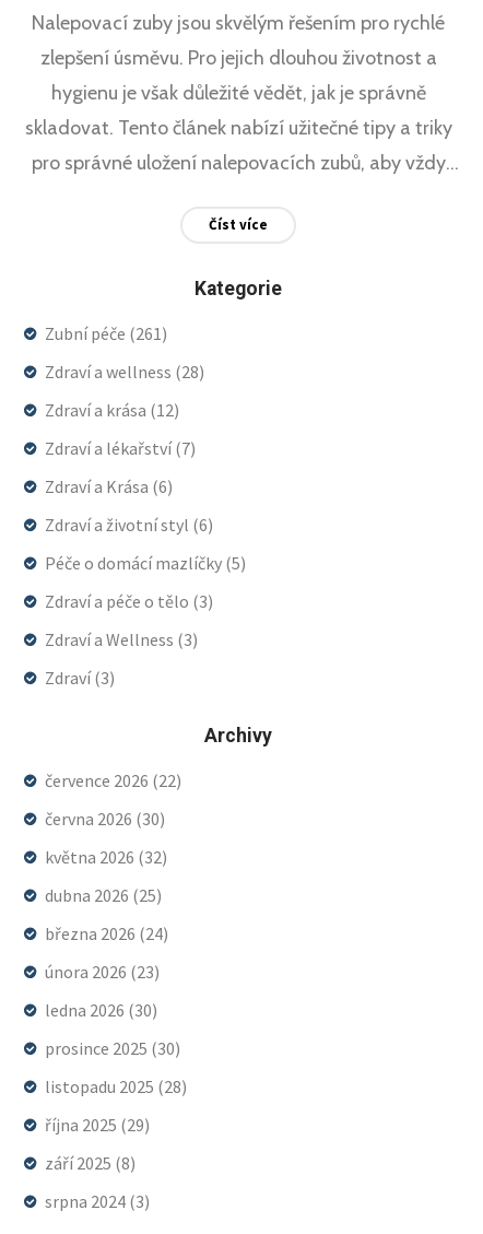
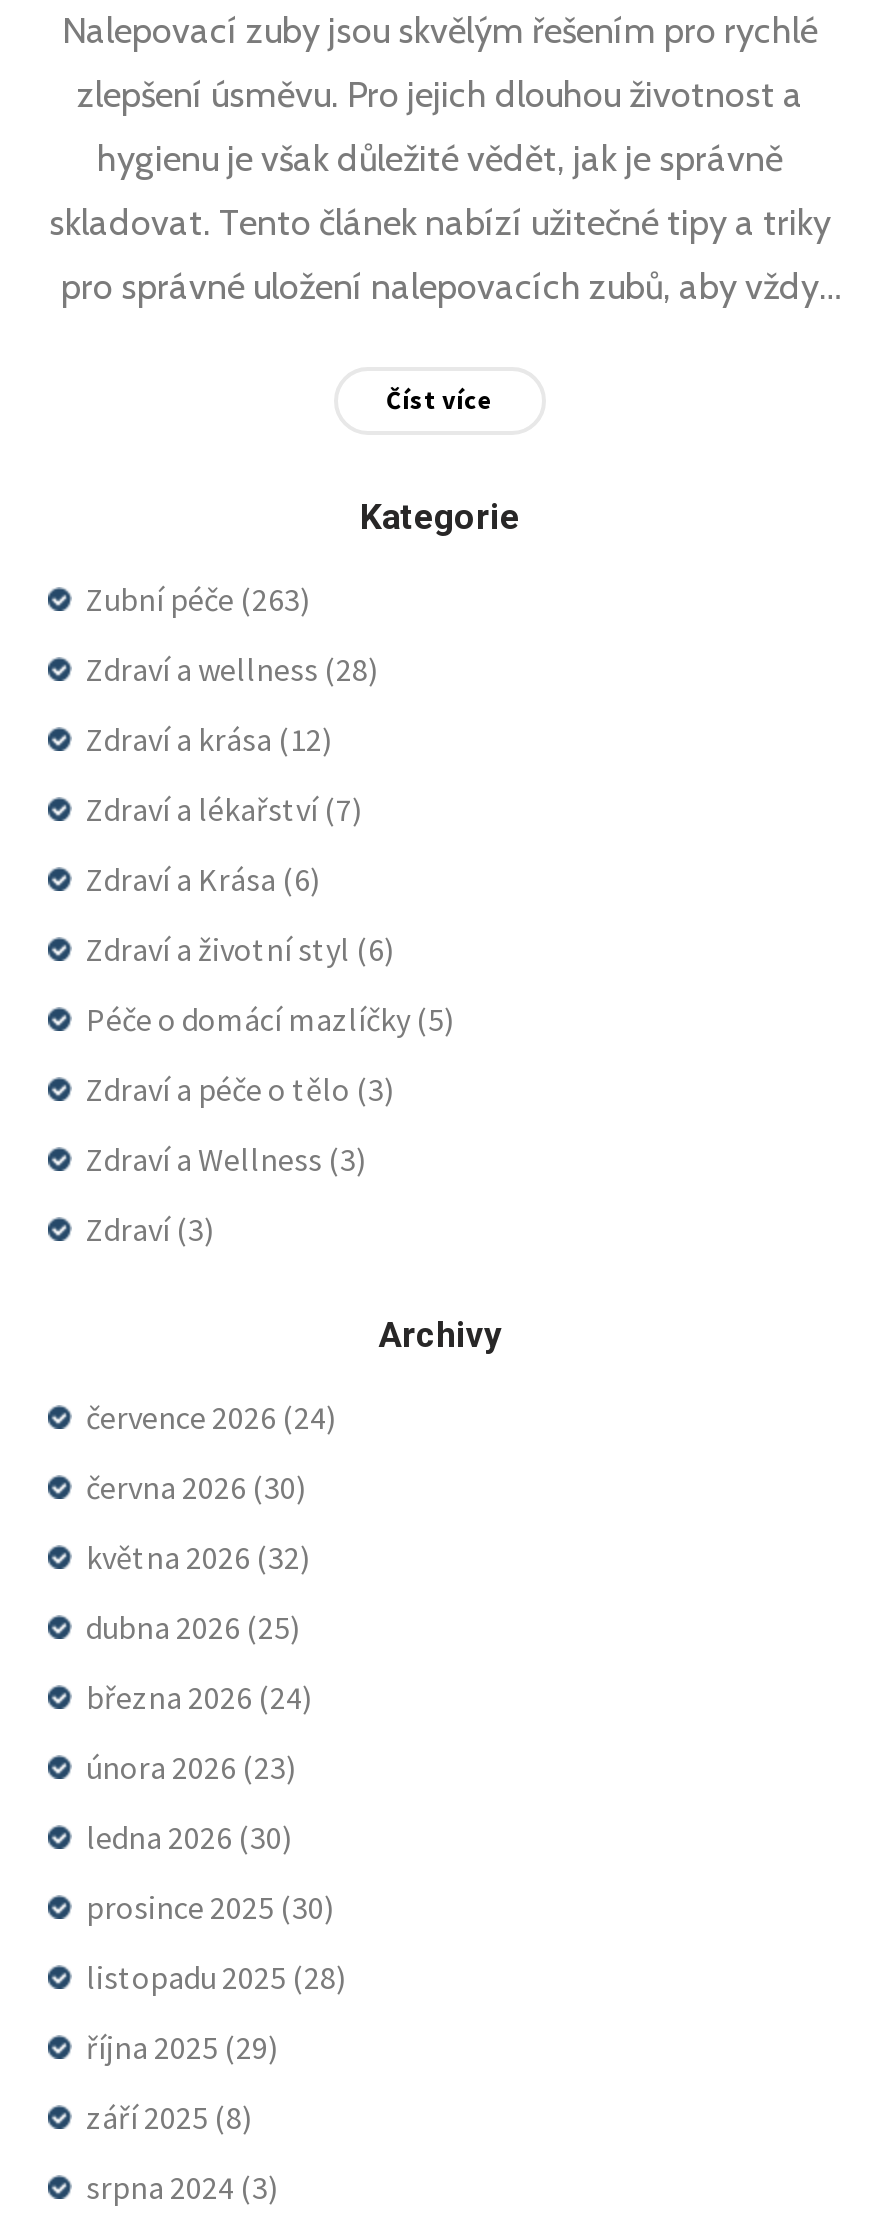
[45,322,167,344] Zubní péče (261) -> [86,579,310,619] Zubní péče (263)
[45,769,181,791] července 2026 (22) -> [86,1397,336,1437] července 2026 (24)

